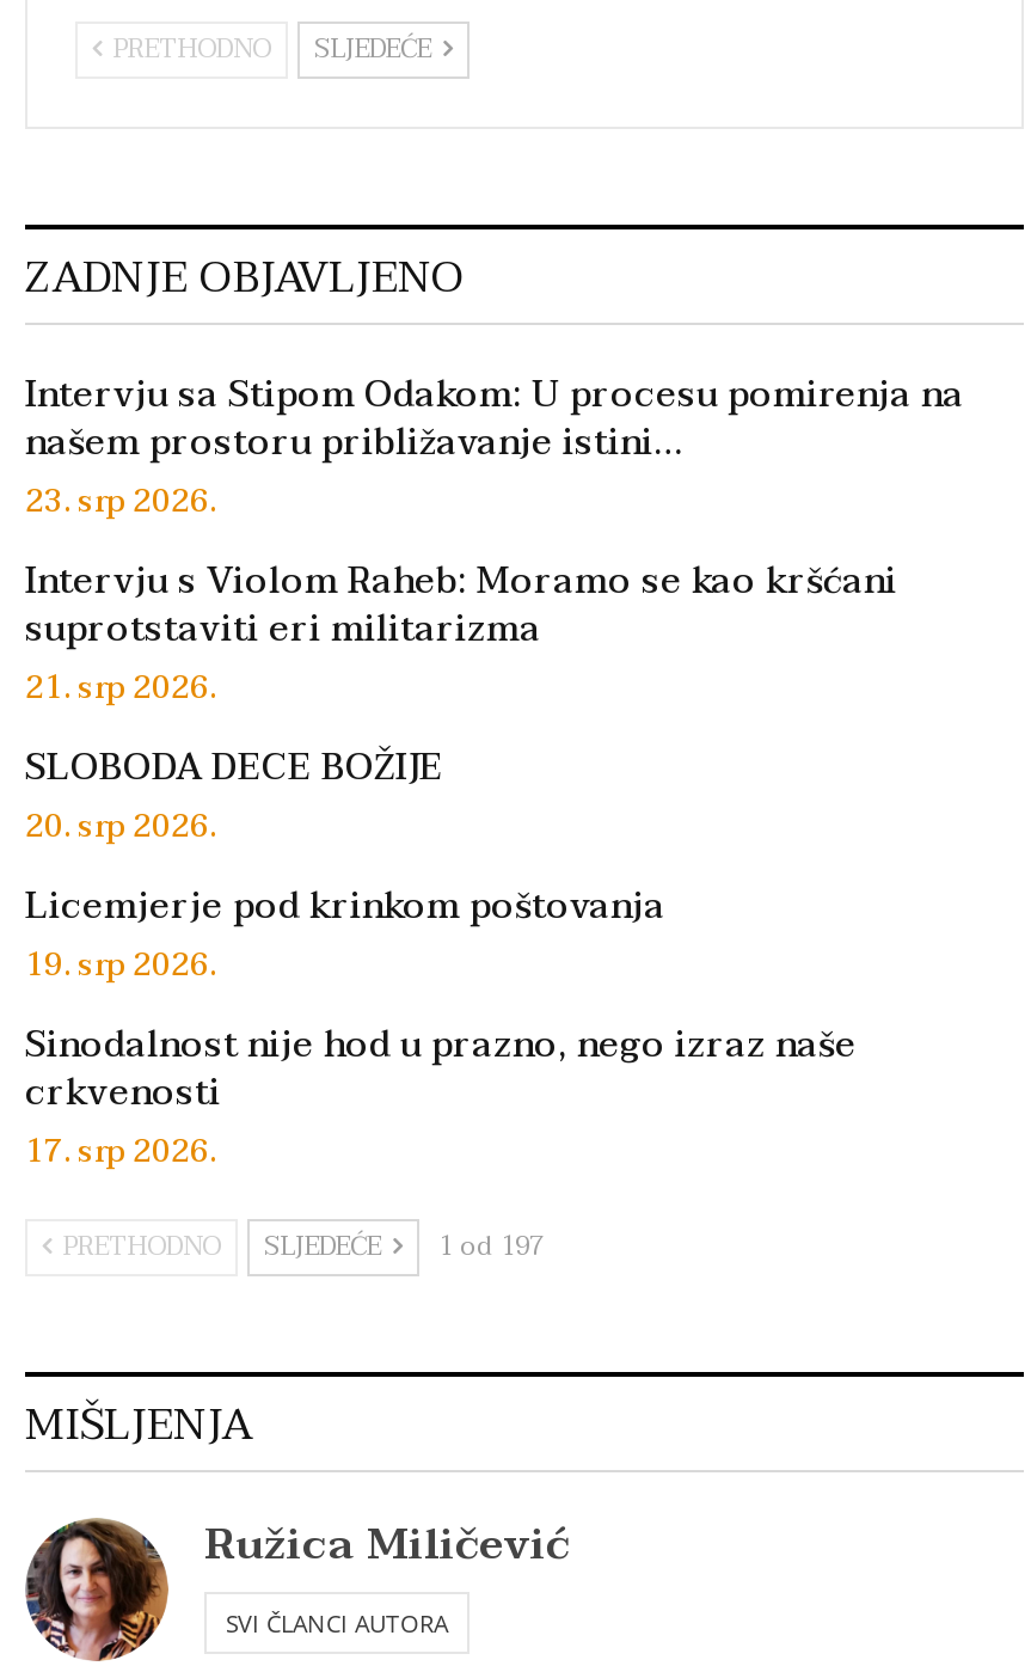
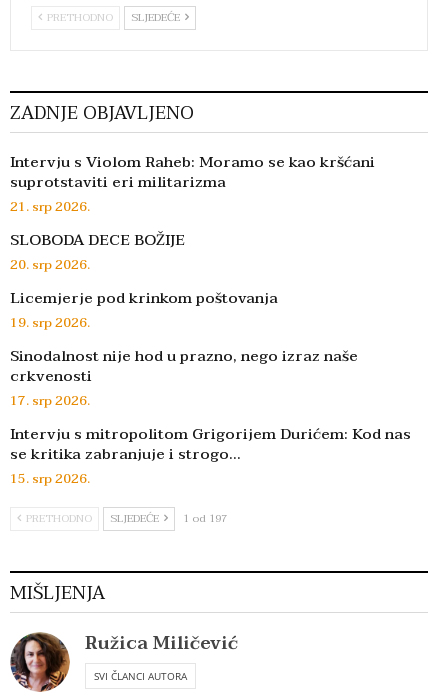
[25,364,964,529] Intervju sa Stipom Odakom: U procesu pomirenja na | našem prostoru približavanje istini… | 23. srp 2026. -> none
moved [25,550,897,1179] -> [10,149,375,412]: Intervju s Violom Raheb: Moramo se kao kršćani | suprotstaviti eri militarizma | 21. srp 2026. | ... | crkvenosti | 17. srp 2026.
none -> [10,421,411,490] Intervju s mitropolitom Grigorijem Durićem: Kod nas | se kritika zabranjuje i strogo… | 15. srp 2026.

